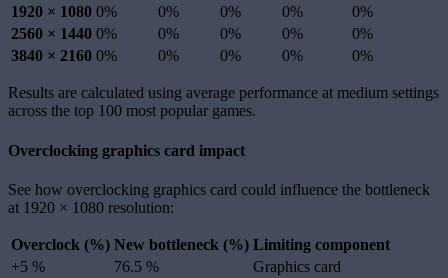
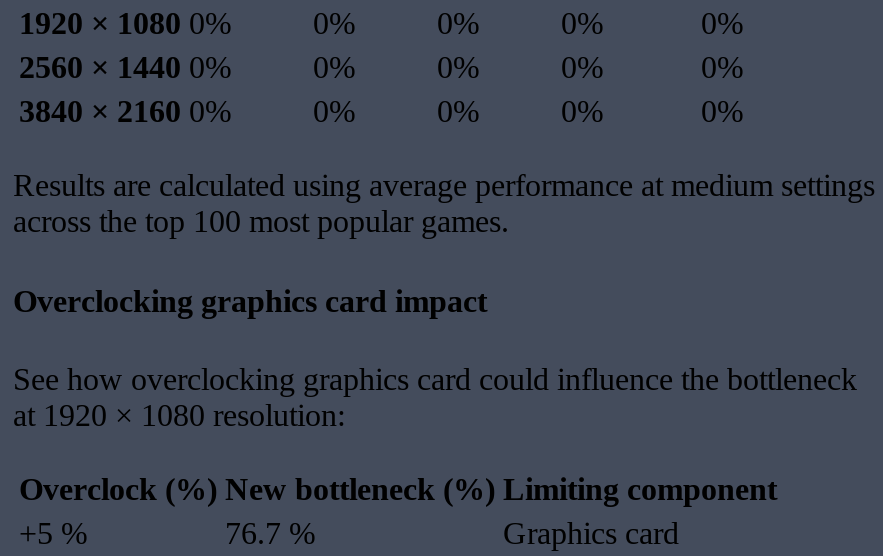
[114,258,159,275] 76.5 % -> [225,516,315,550] 76.7 %

